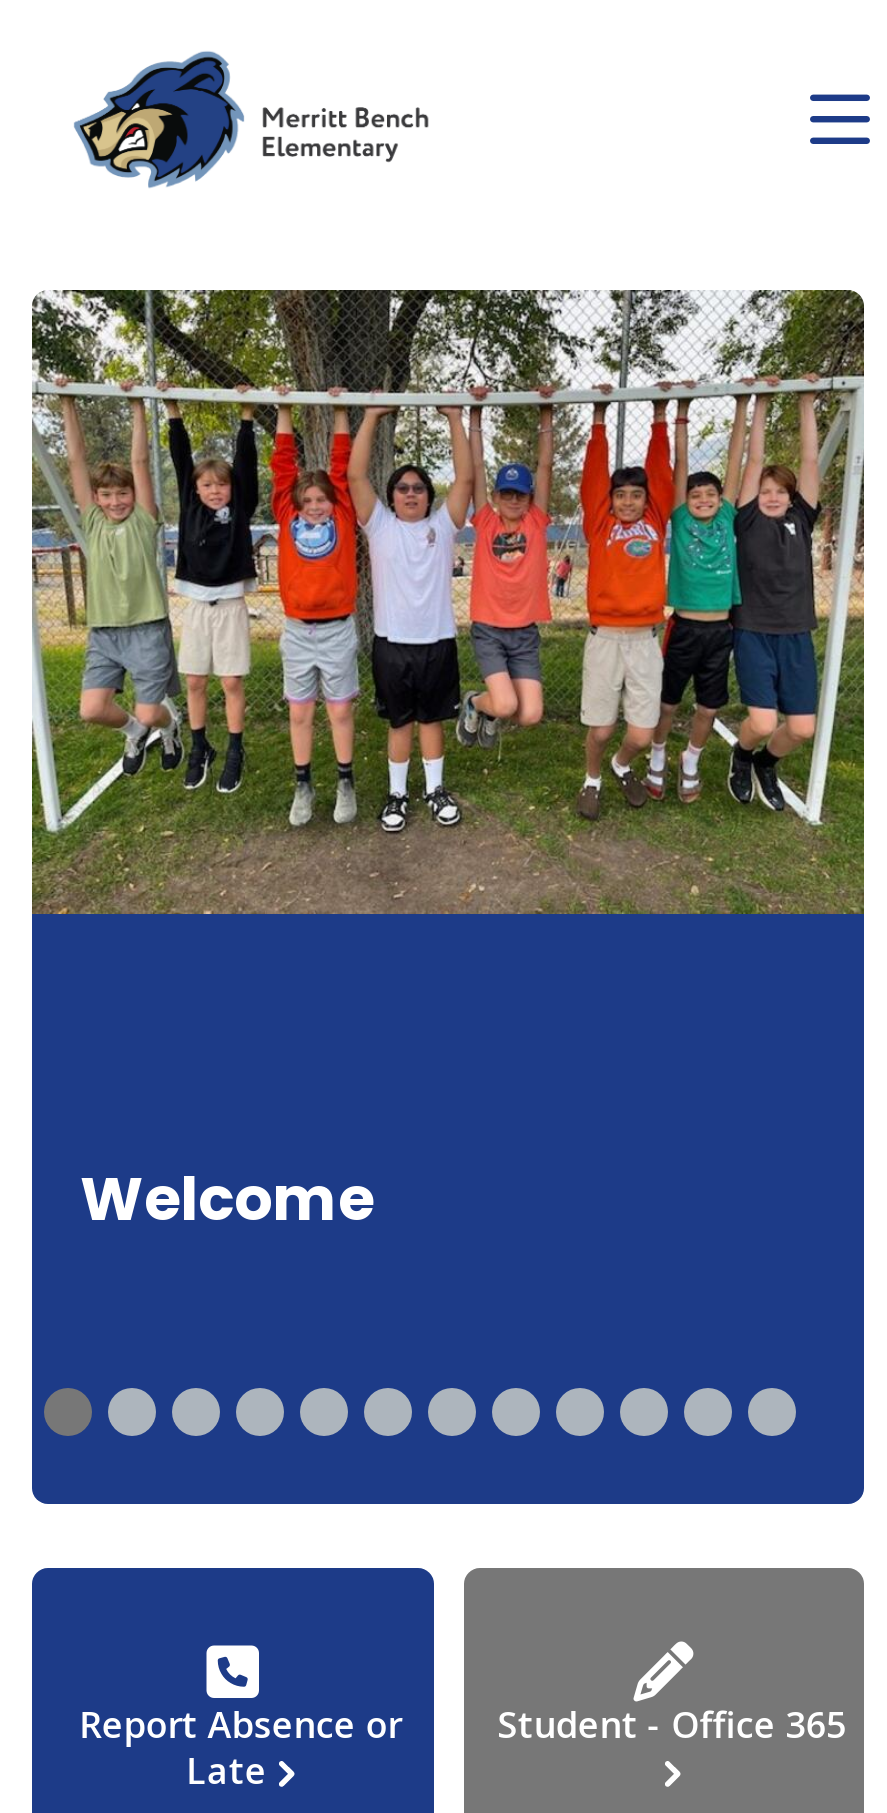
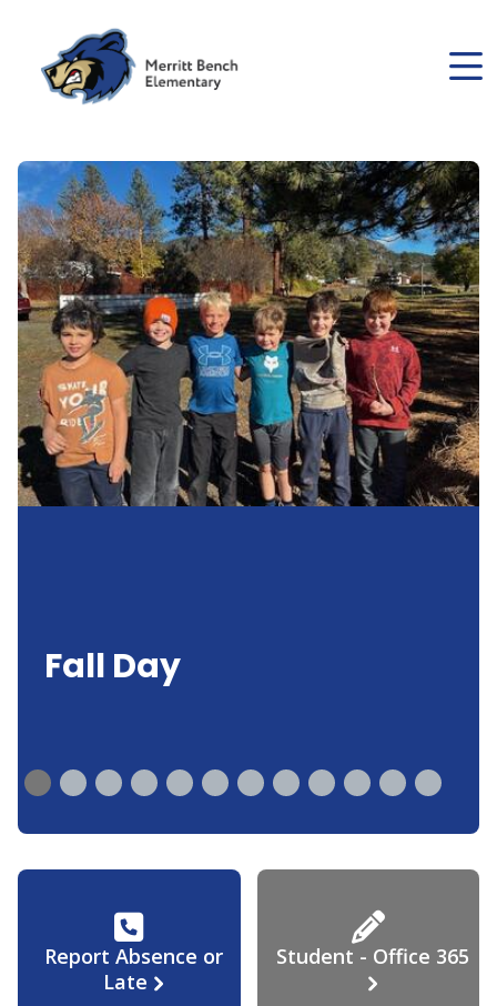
[30,288,866,916] [image] -> [17,160,480,507] [image]
[80,1159,374,1243] Welcome -> [44,643,181,689] Fall Day

